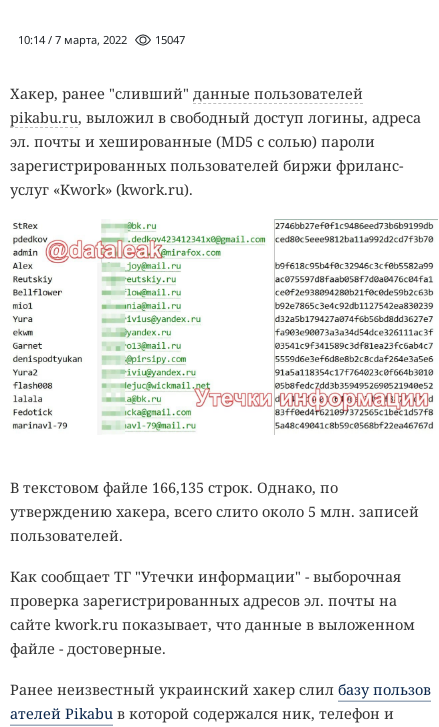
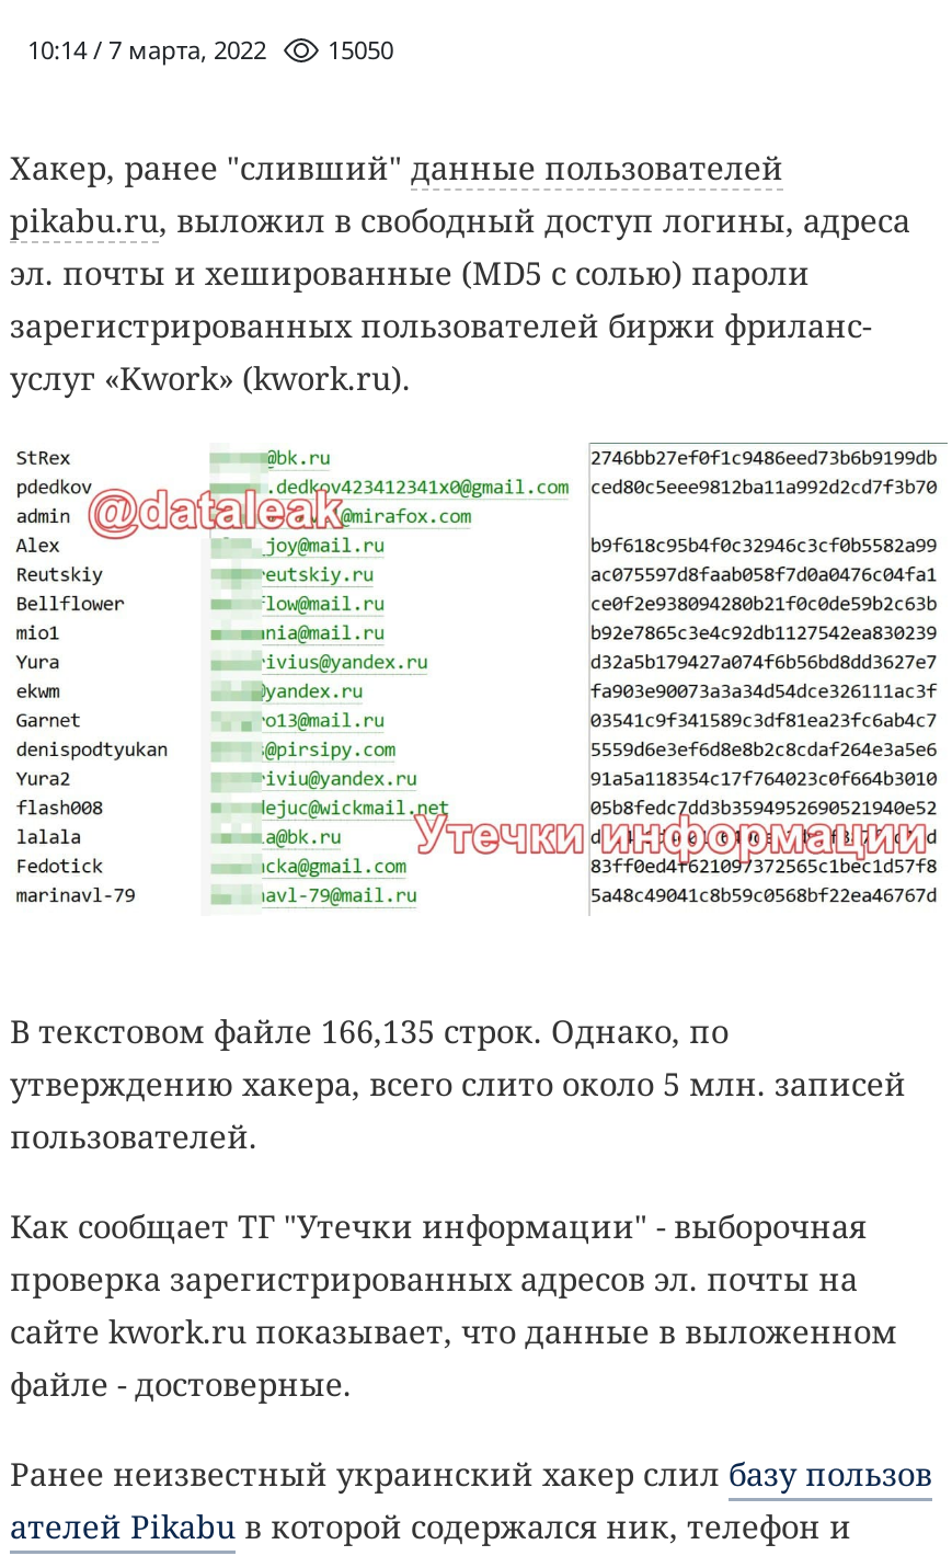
[18,32,185,47] 10:14 / 7 марта, 2022 15047 -> [27,32,393,65] 10:14 / 7 марта, 2022 15050

